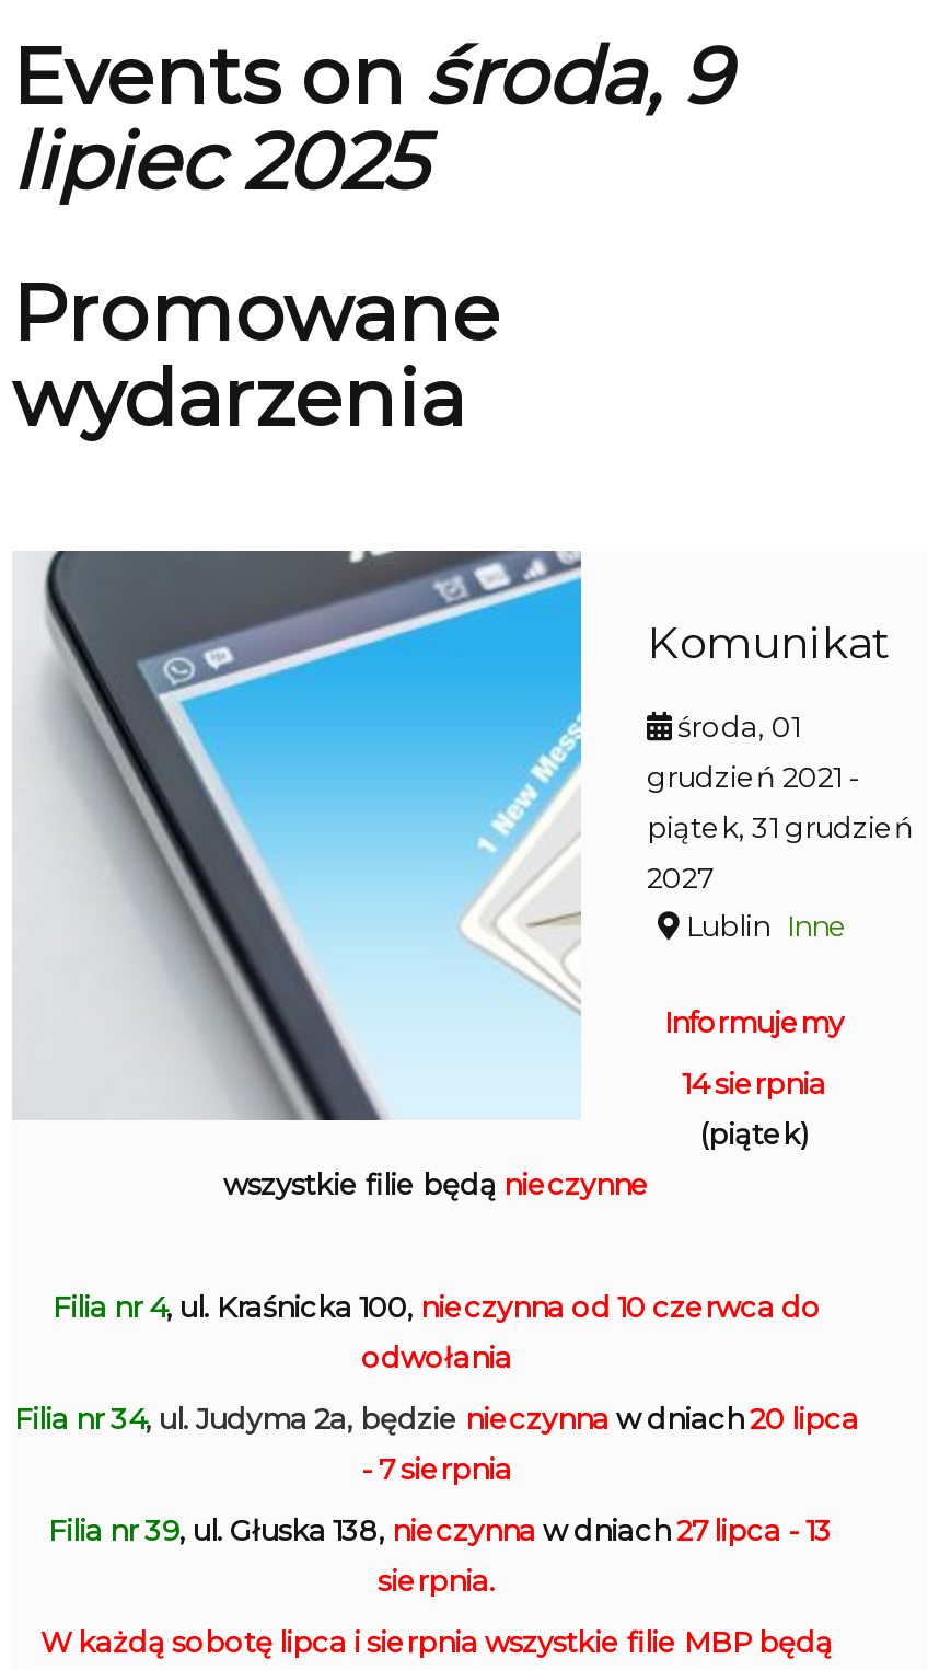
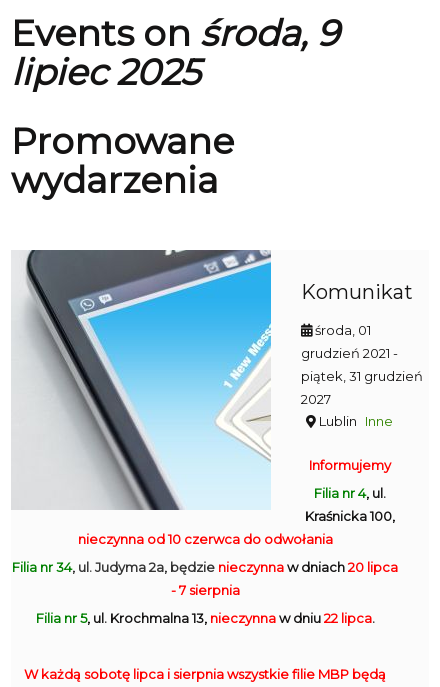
[53,1066,826,1374] 14 sierpnia | (piątek) | wszystkie filie będą nieczynne | Filia nr 4, ul. Kraśnicka 100, nieczynna od 10 czerwca do | odwołania -> [77,485,395,547] Filia nr 4, ul. | Kraśnicka 100, | nieczynna od 10 czerwca do odwołania
[42,1512,832,1598] Filia nr 39, ul. Głuska 138, nieczynna w dniach 27 lipca - 13 | sierpnia. -> [35,610,374,626] Filia nr 5, ul. Krochmalna 13, nieczynna w dniu 22 lipca.

